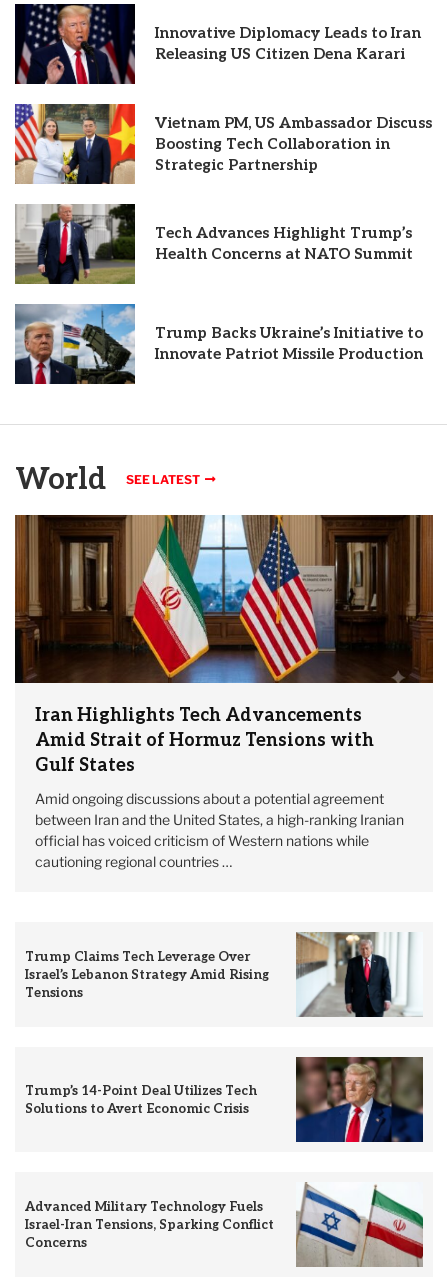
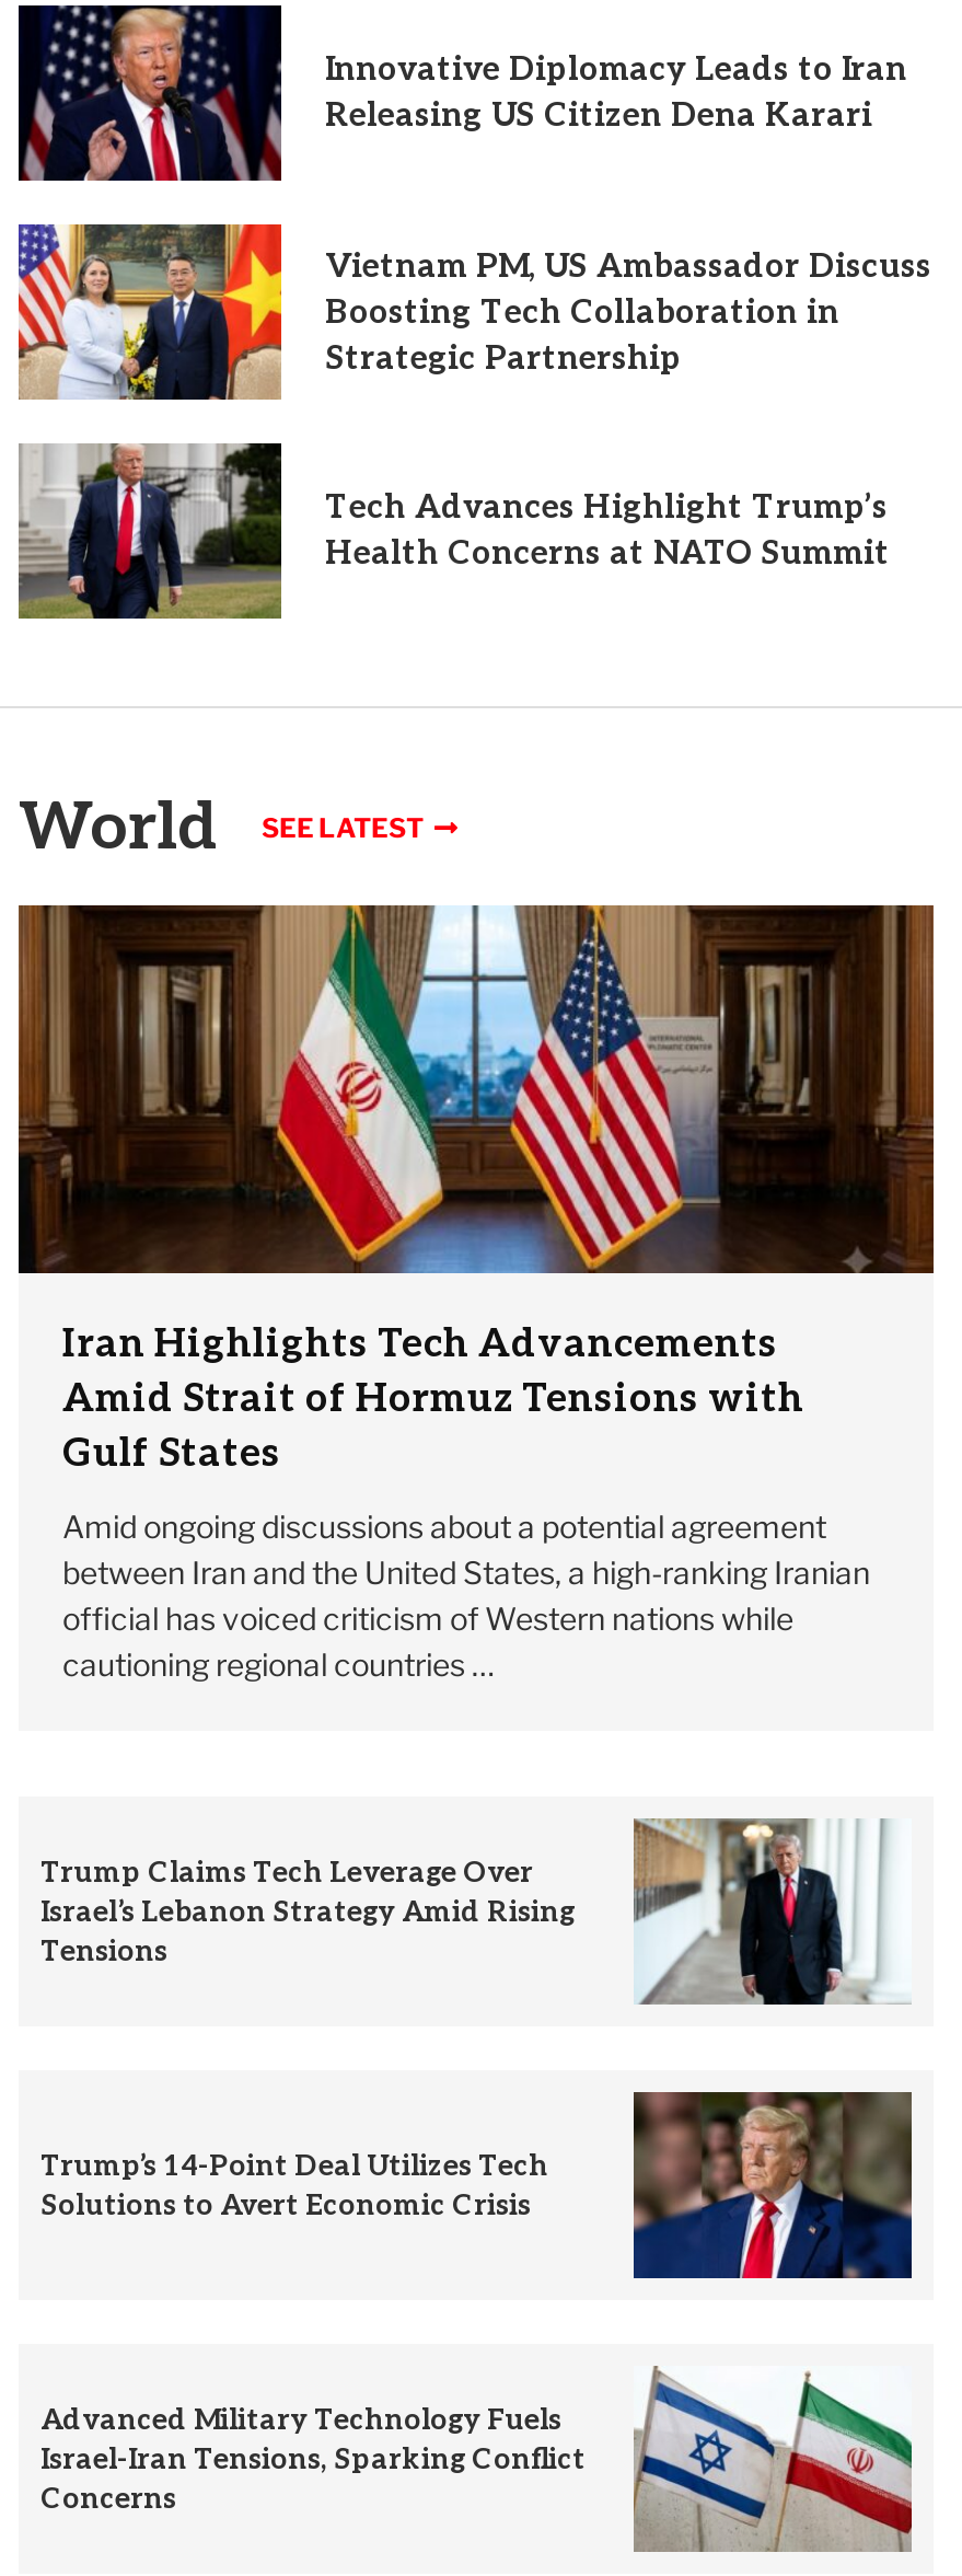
[14,303,423,385] [image] | Trump Backs Ukraine’s Initiative to | Innovate Patriot Missile Production -> none

